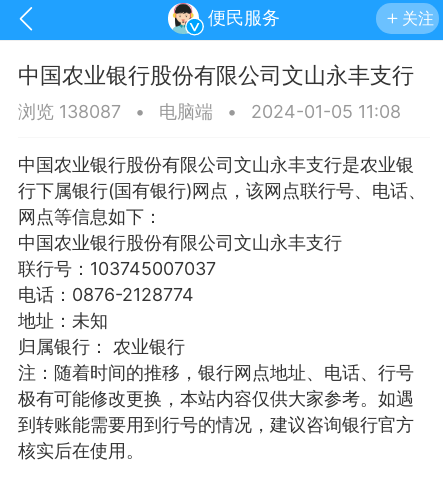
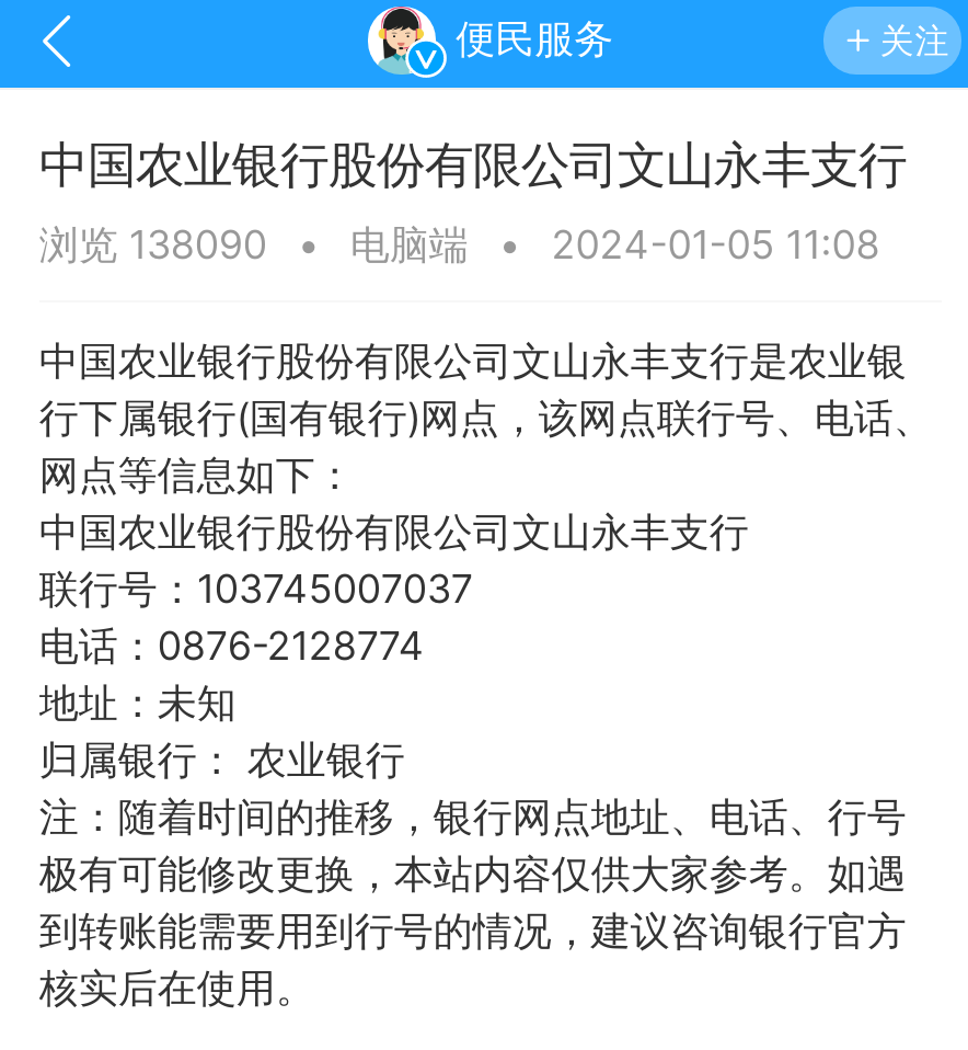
[18,101,121,122] 浏览 138087 -> [39,221,267,267] 浏览 138090

